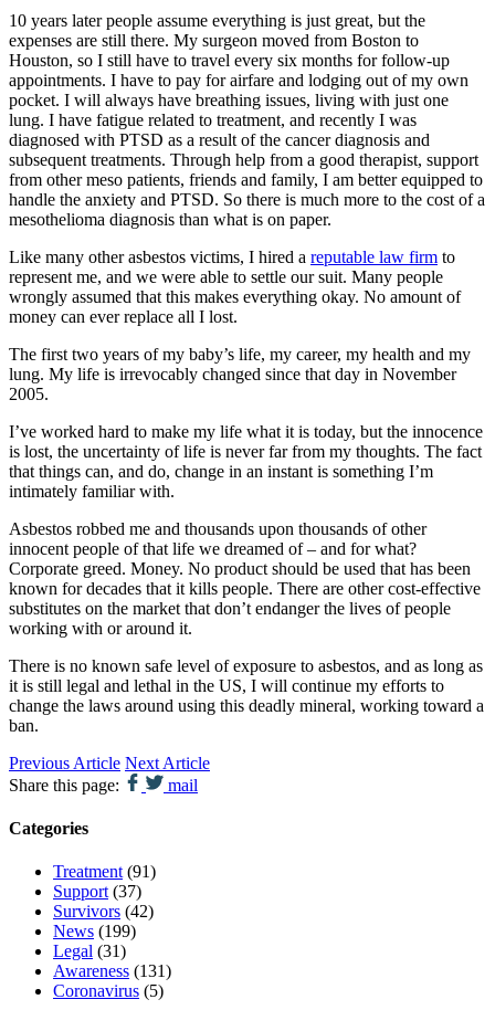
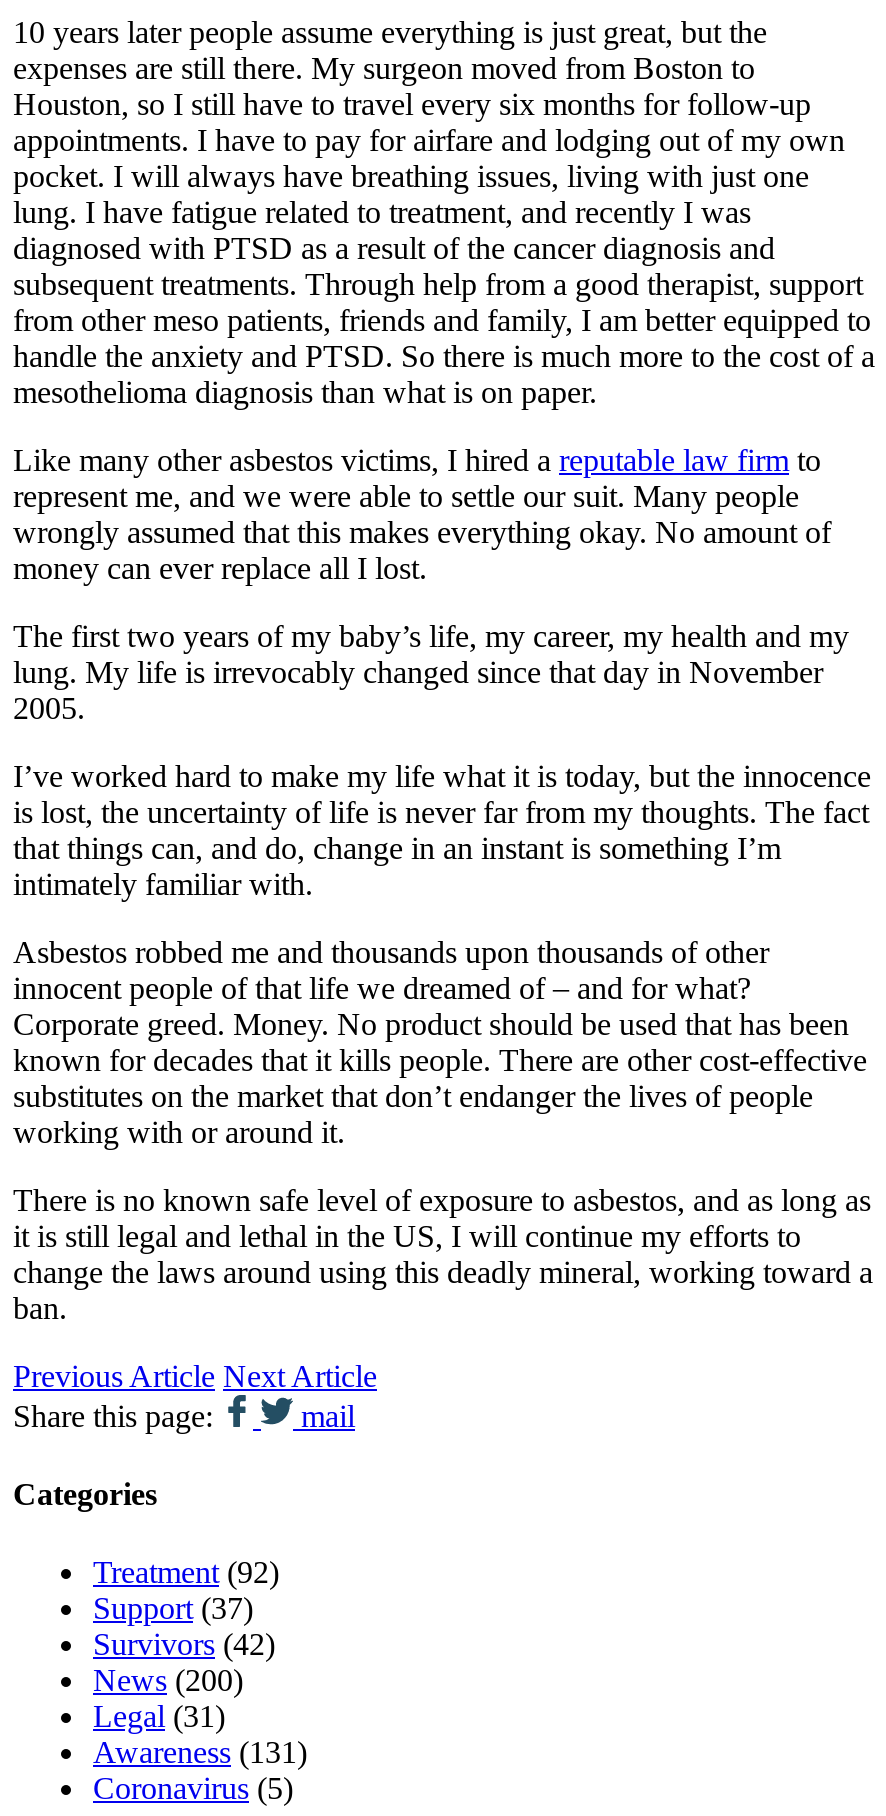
[53,862,156,881] Treatment (91) -> [93,1556,279,1590] Treatment (92)
[53,922,136,941] News (199) -> [93,1664,243,1698] News (200)

